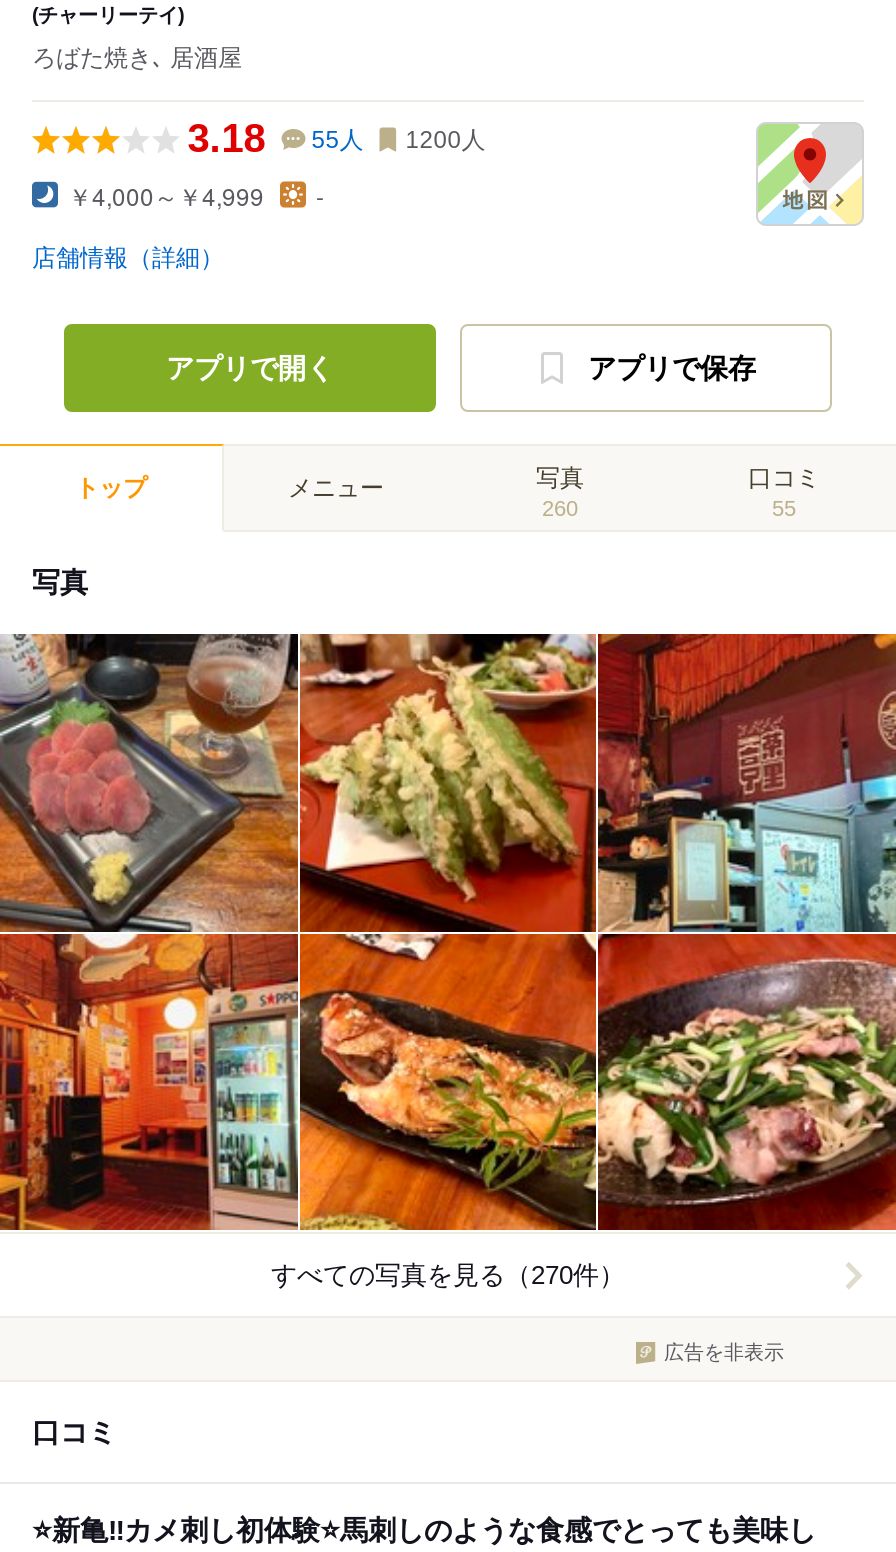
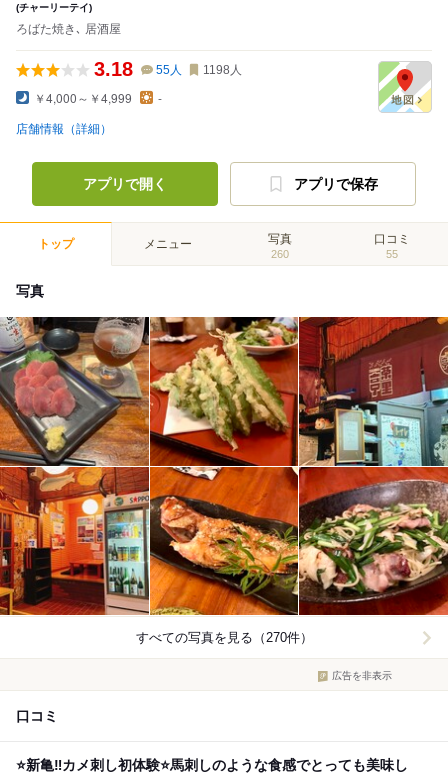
[188,116,486,160] 3.18 55人 1200人 -> [94,58,242,80] 3.18 55人 1198人

